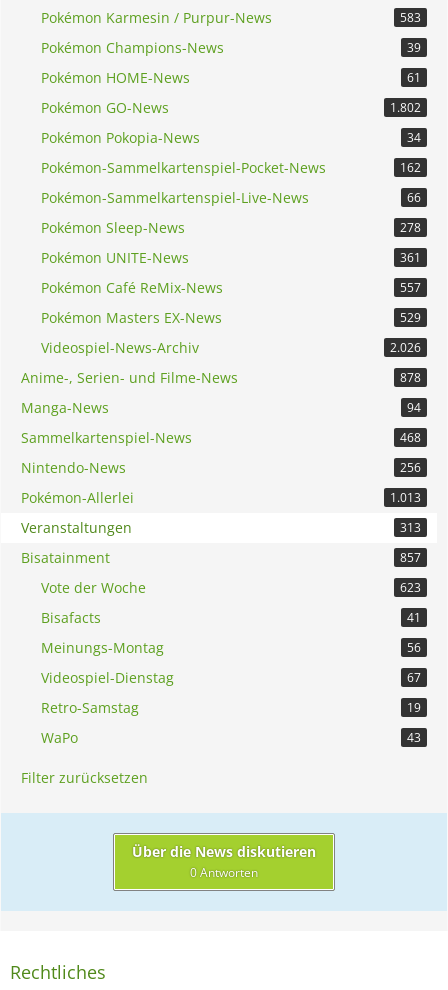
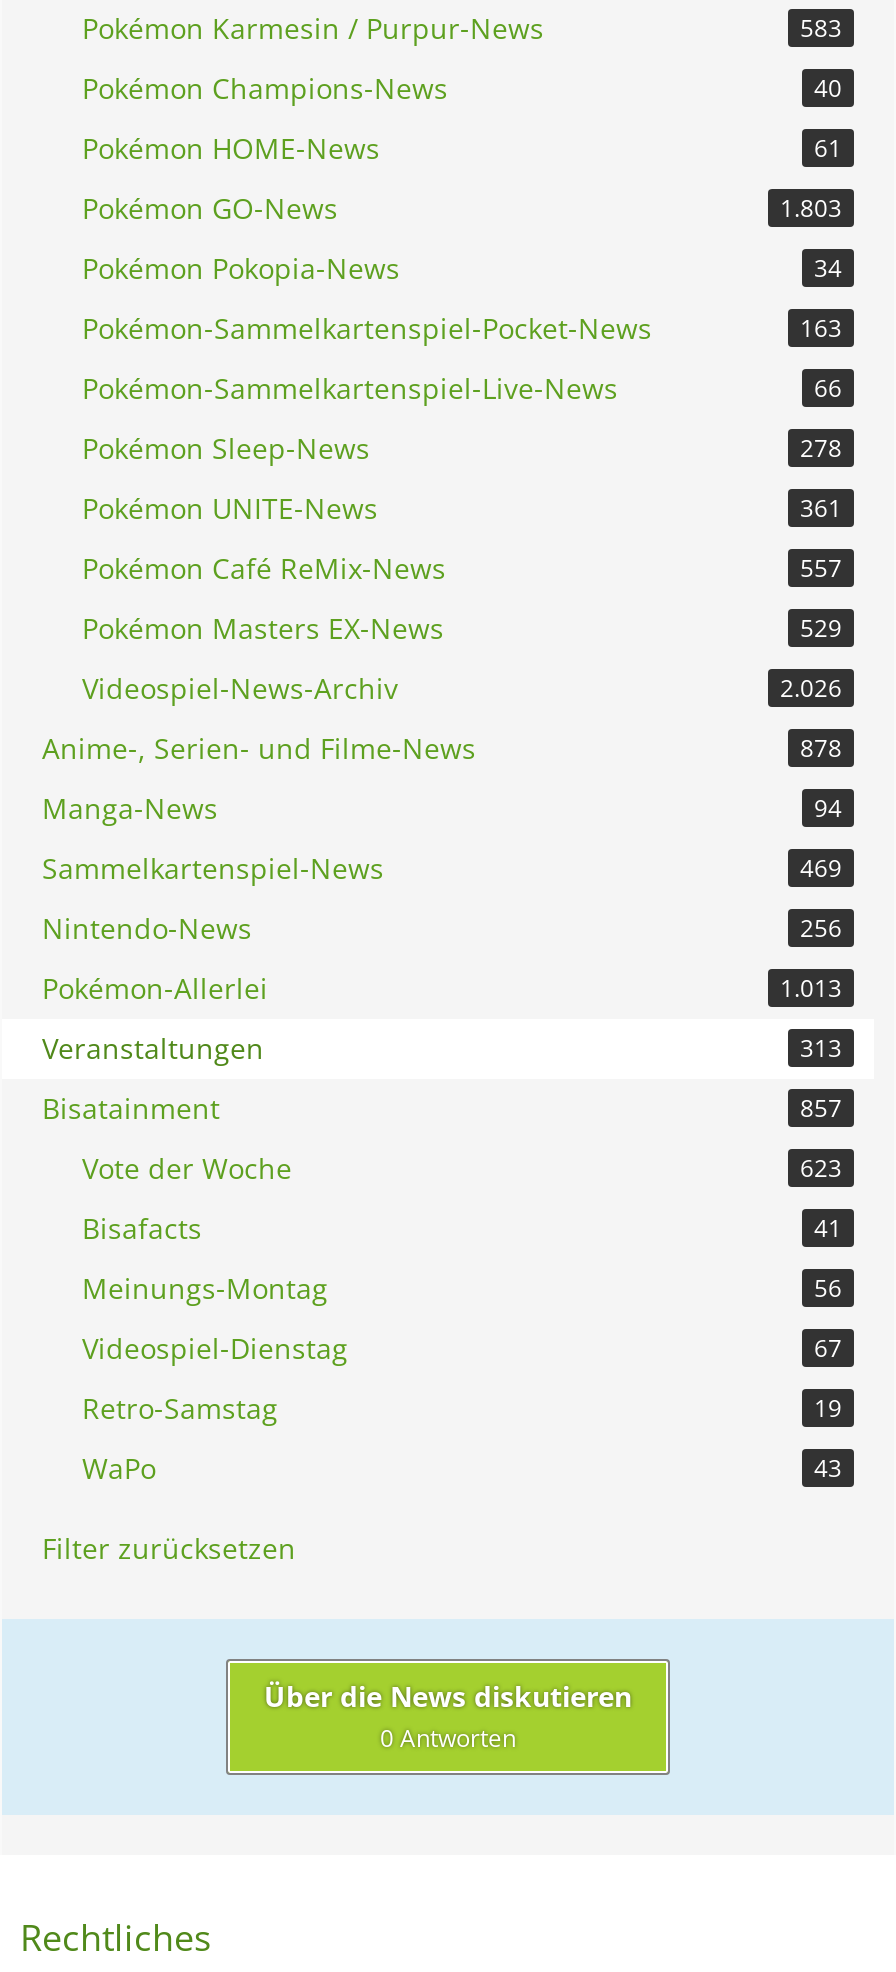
[407,39,421,56] 39 -> [814,72,842,106] 40
[390,99,421,116] 1.802 -> [780,192,842,226] 1.803
[400,159,421,176] 162 -> [800,312,842,346] 163
[400,429,421,446] 468 -> [800,852,842,886] 469

